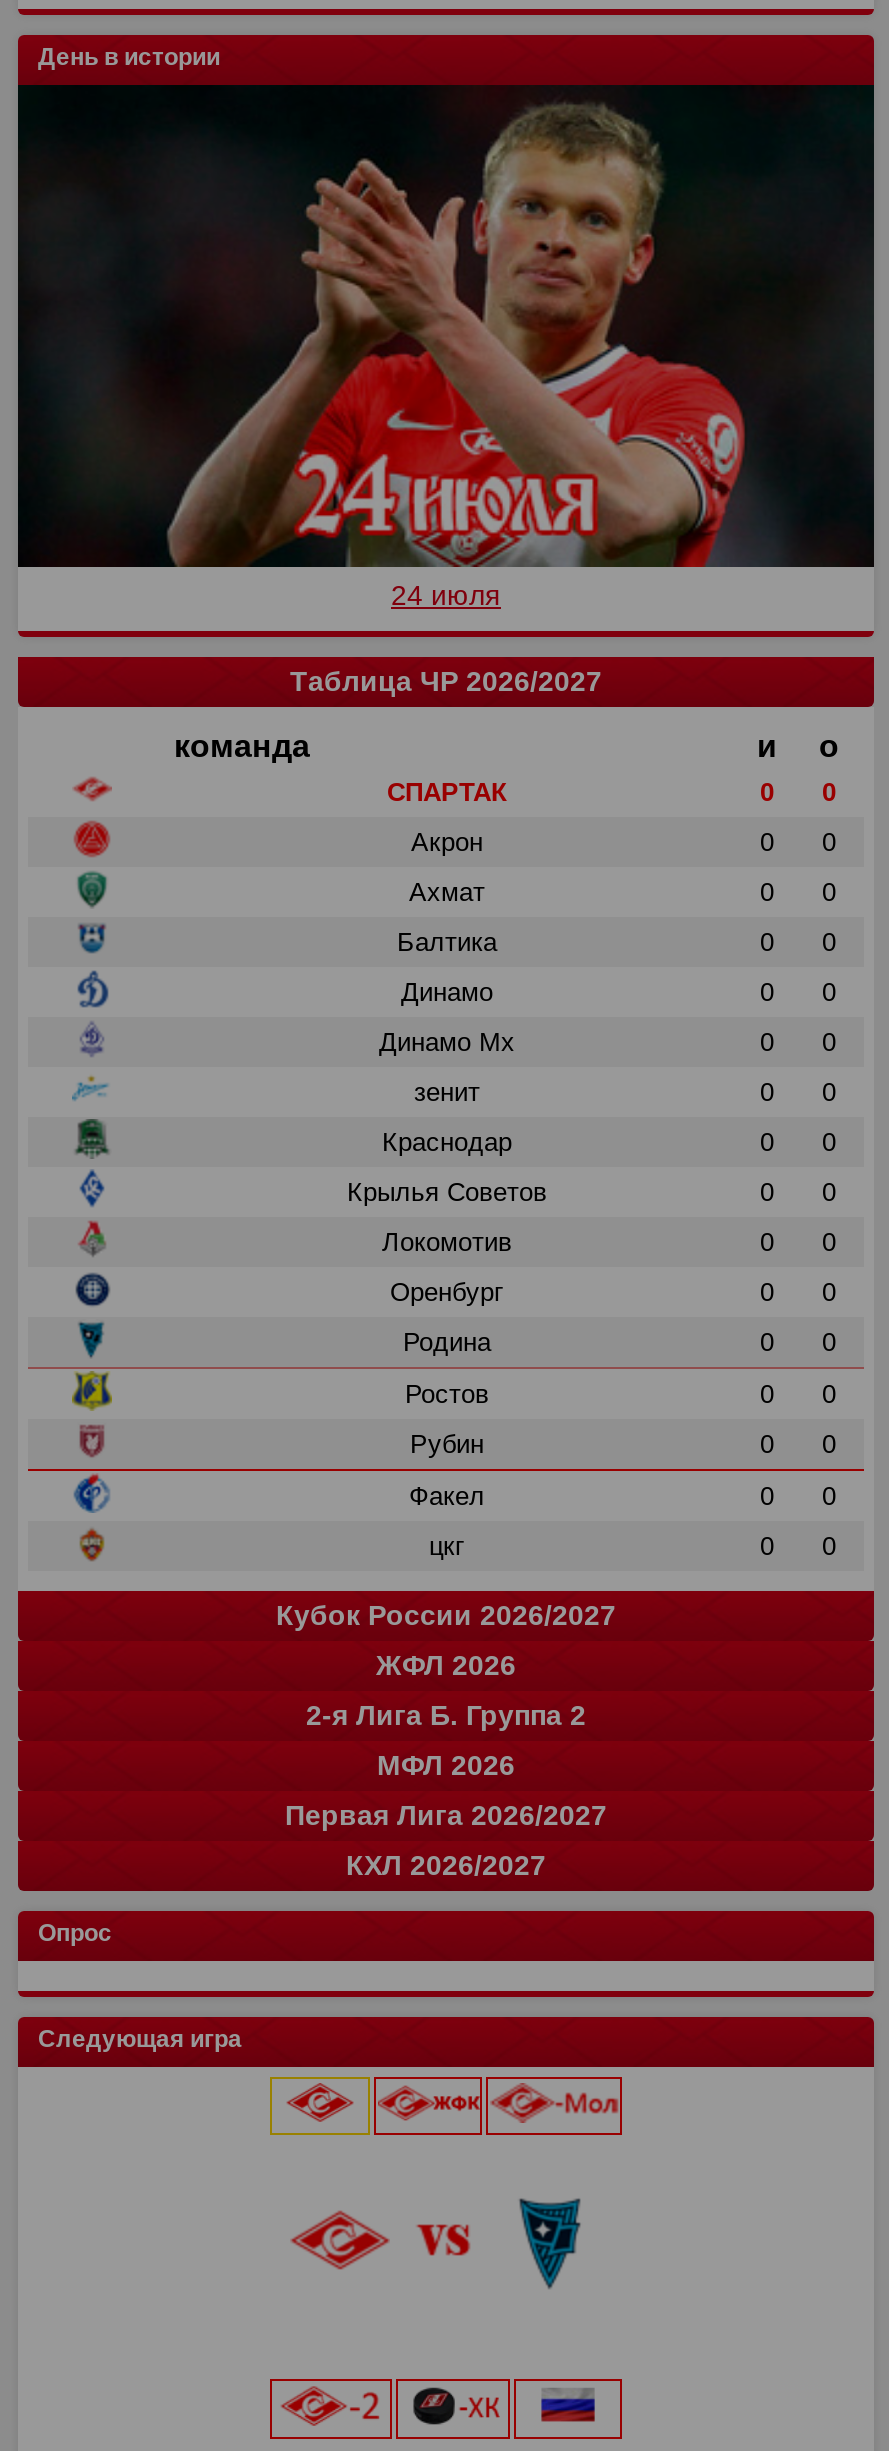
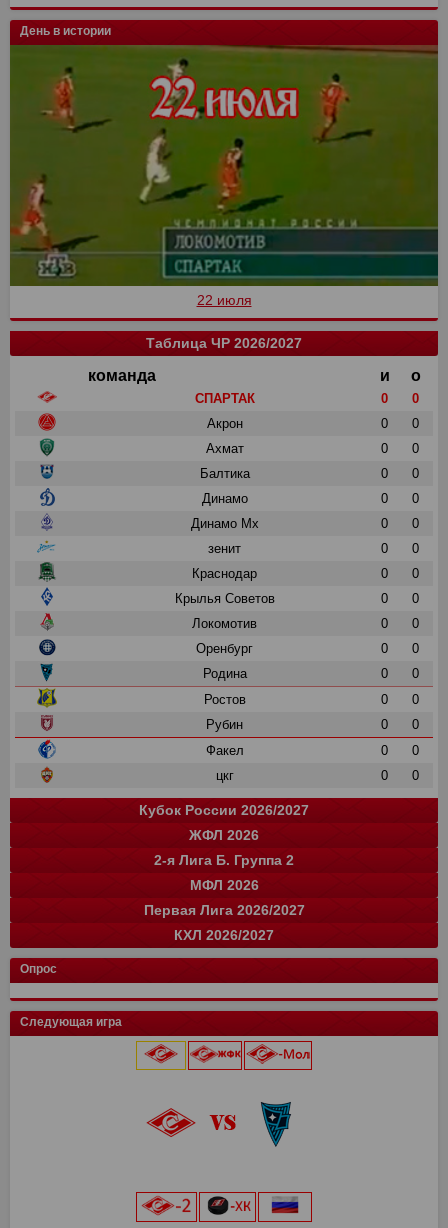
[16,83,876,611] [image] | 24 июля -> [9,44,439,308] [image] | 22 июля

